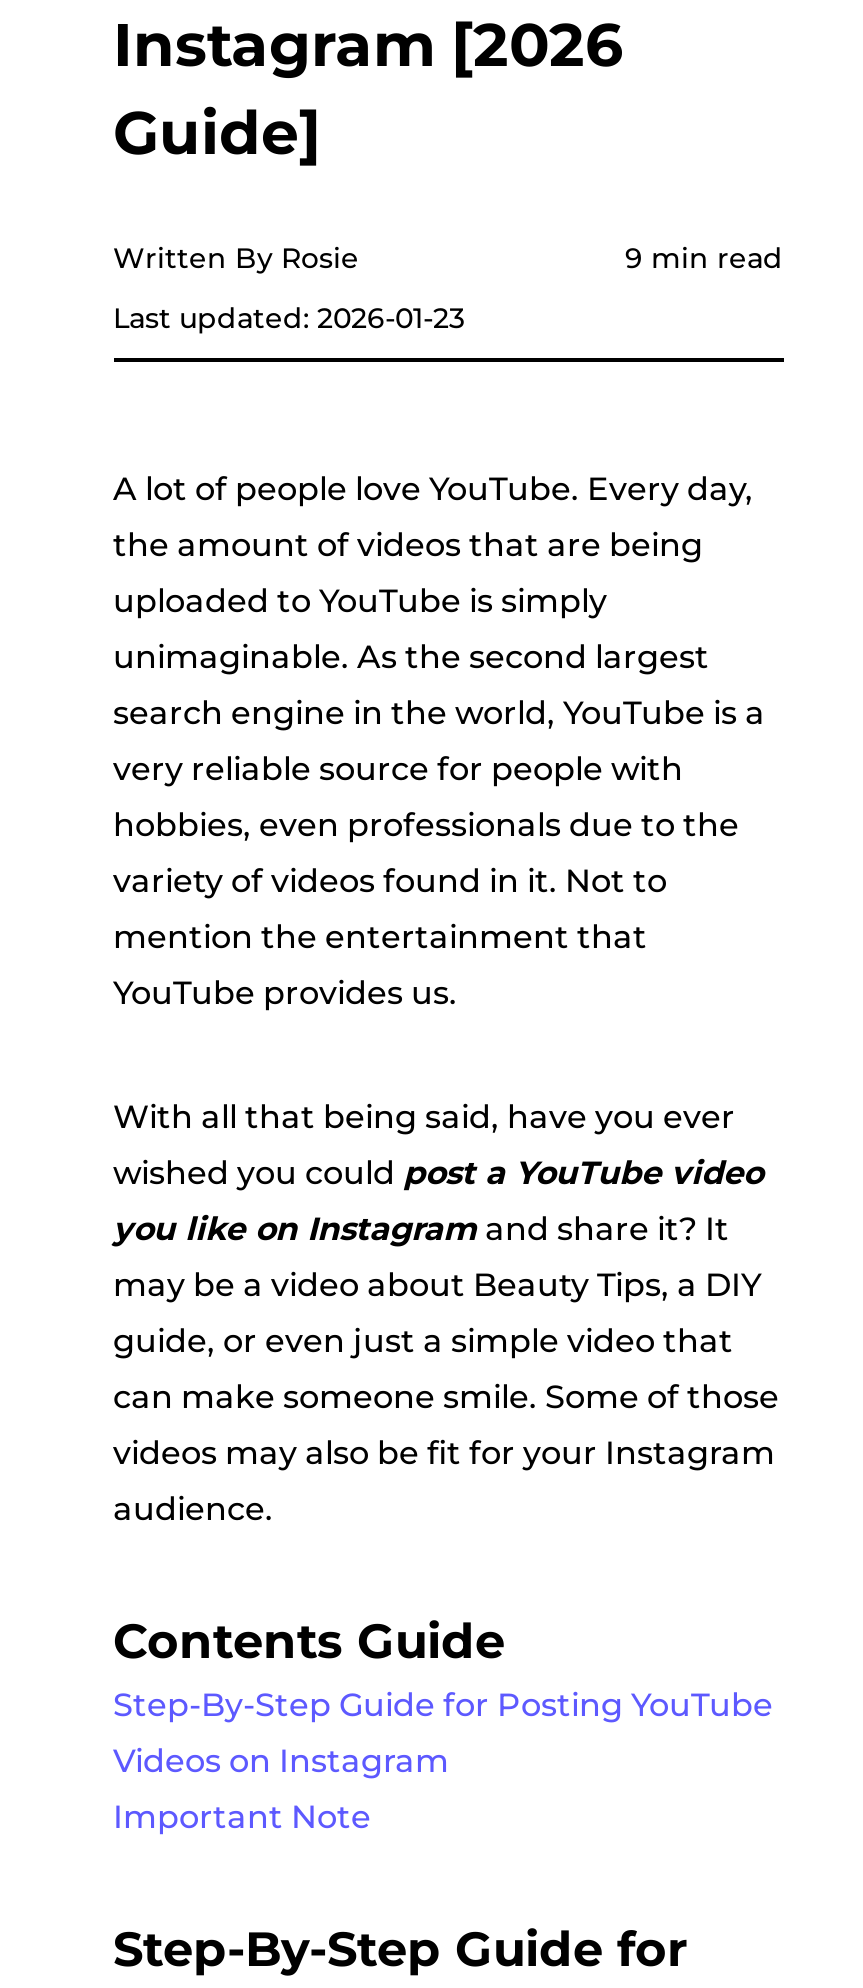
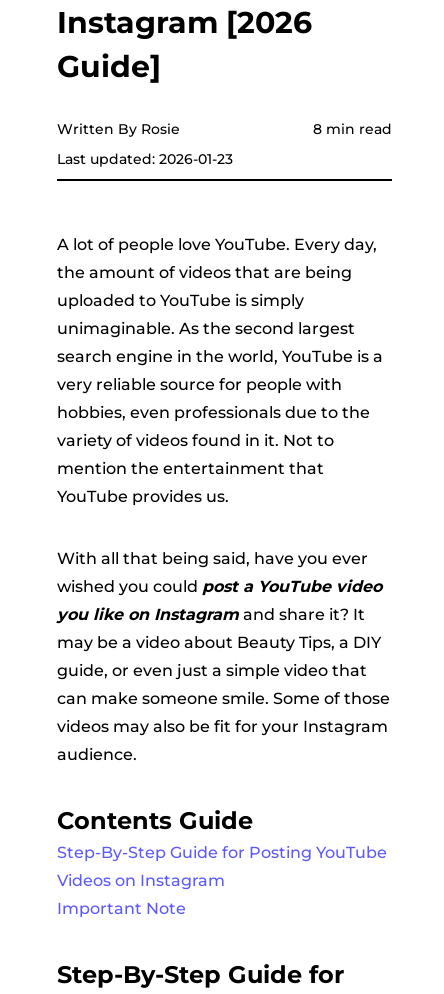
[625,240,783,276] 9 min read -> [312,120,391,138] 8 min read

